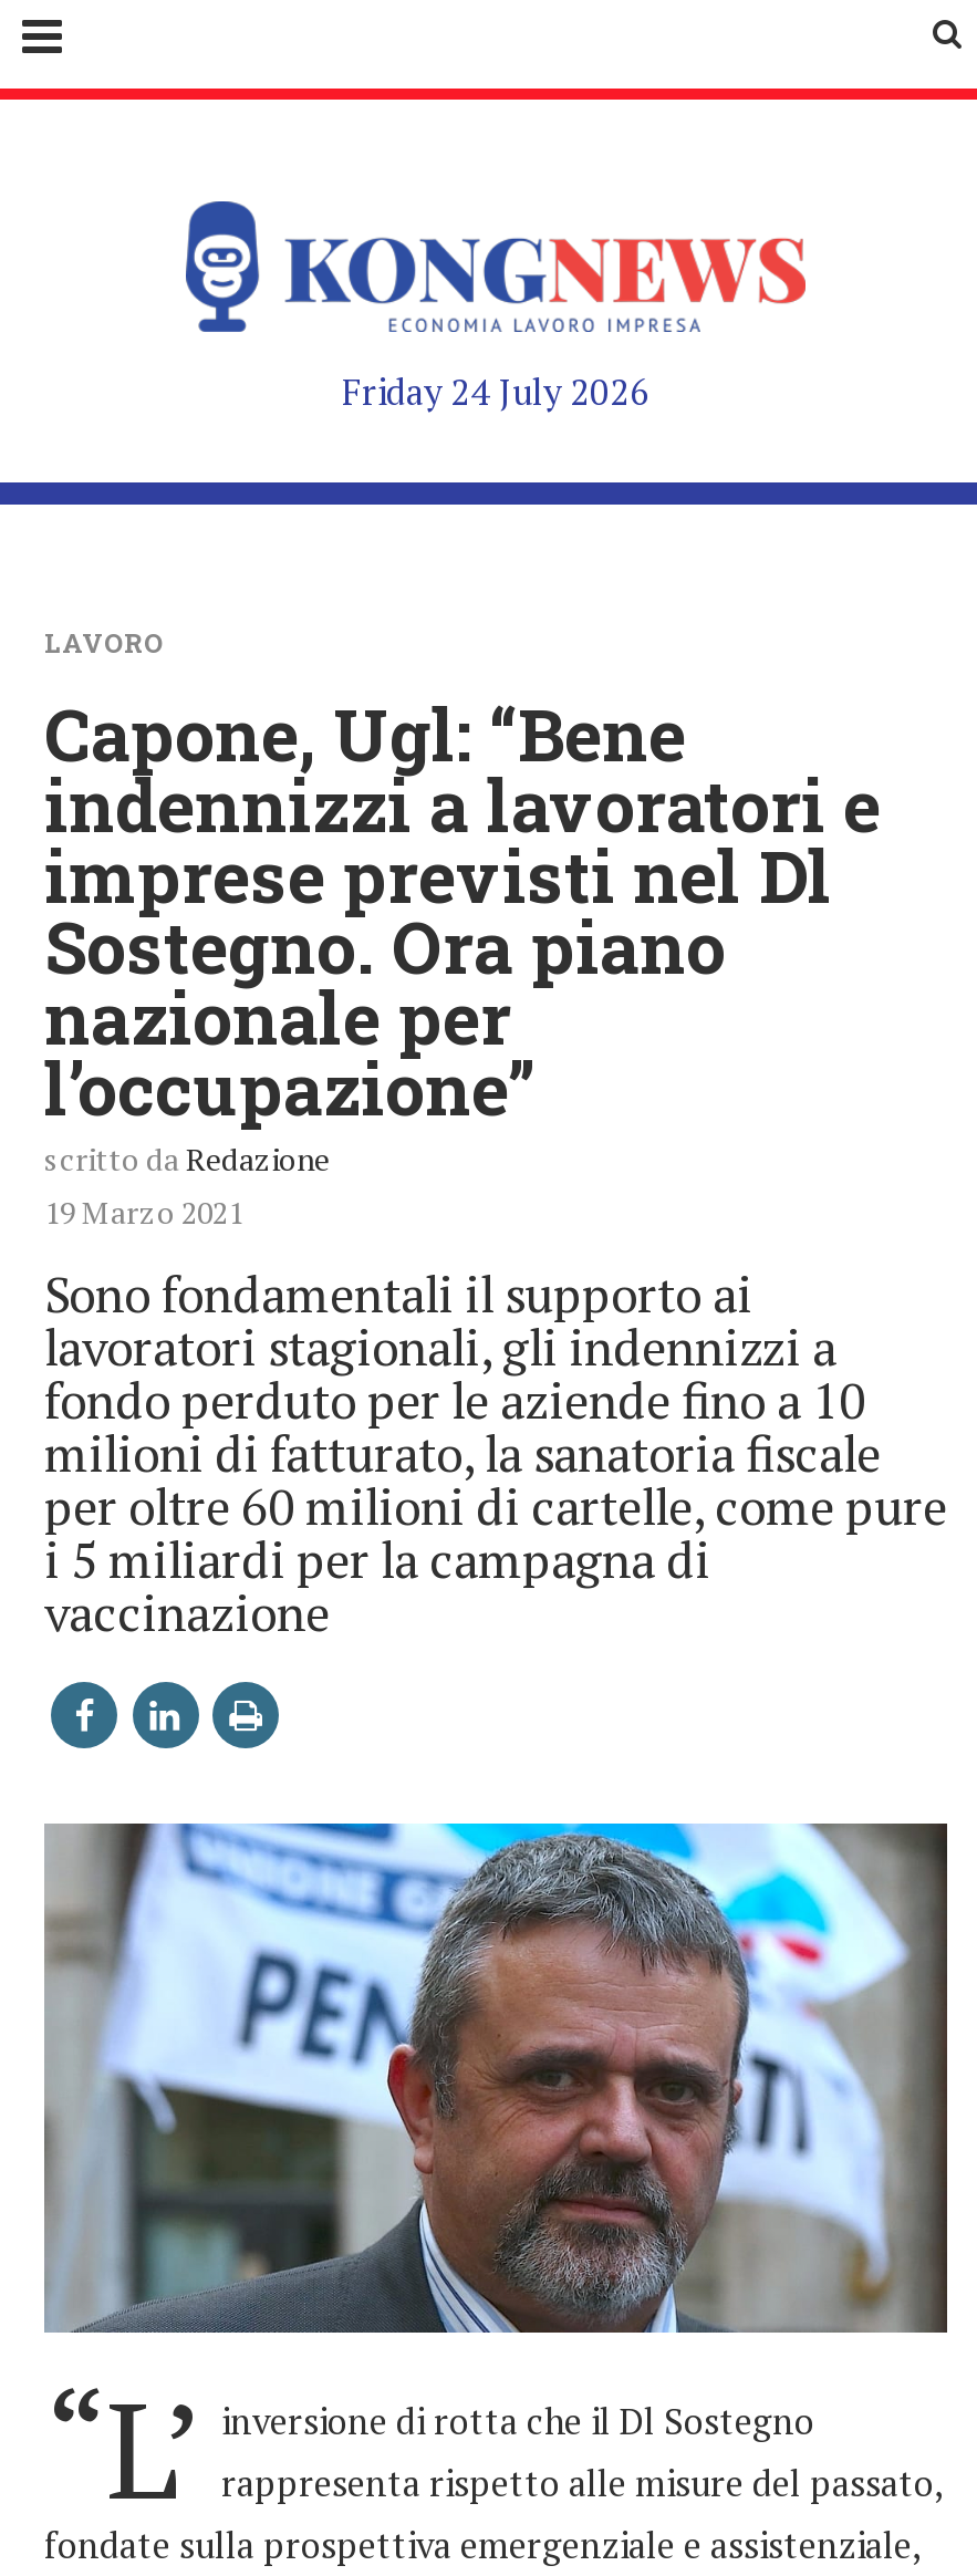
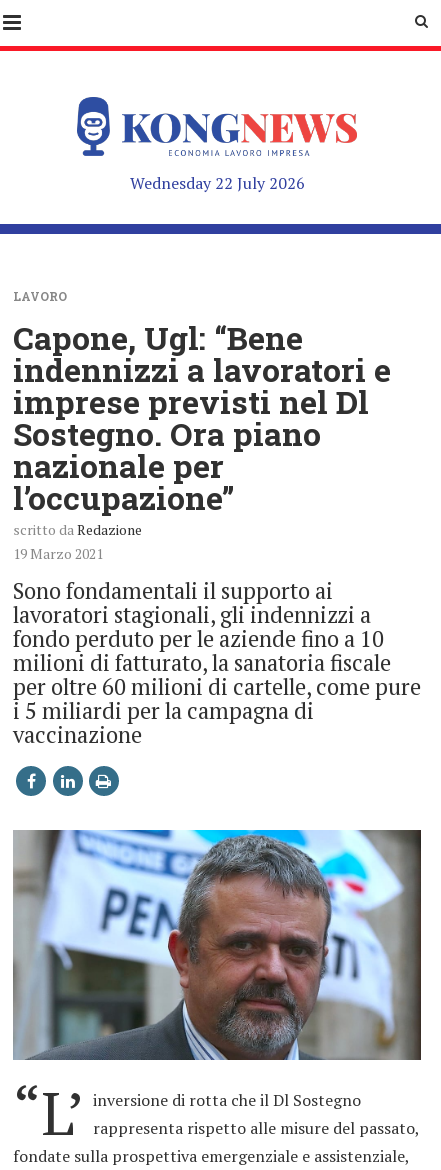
[342,367,649,416] Friday 24 July 2026 -> [129,172,304,194] Wednesday 22 July 2026

